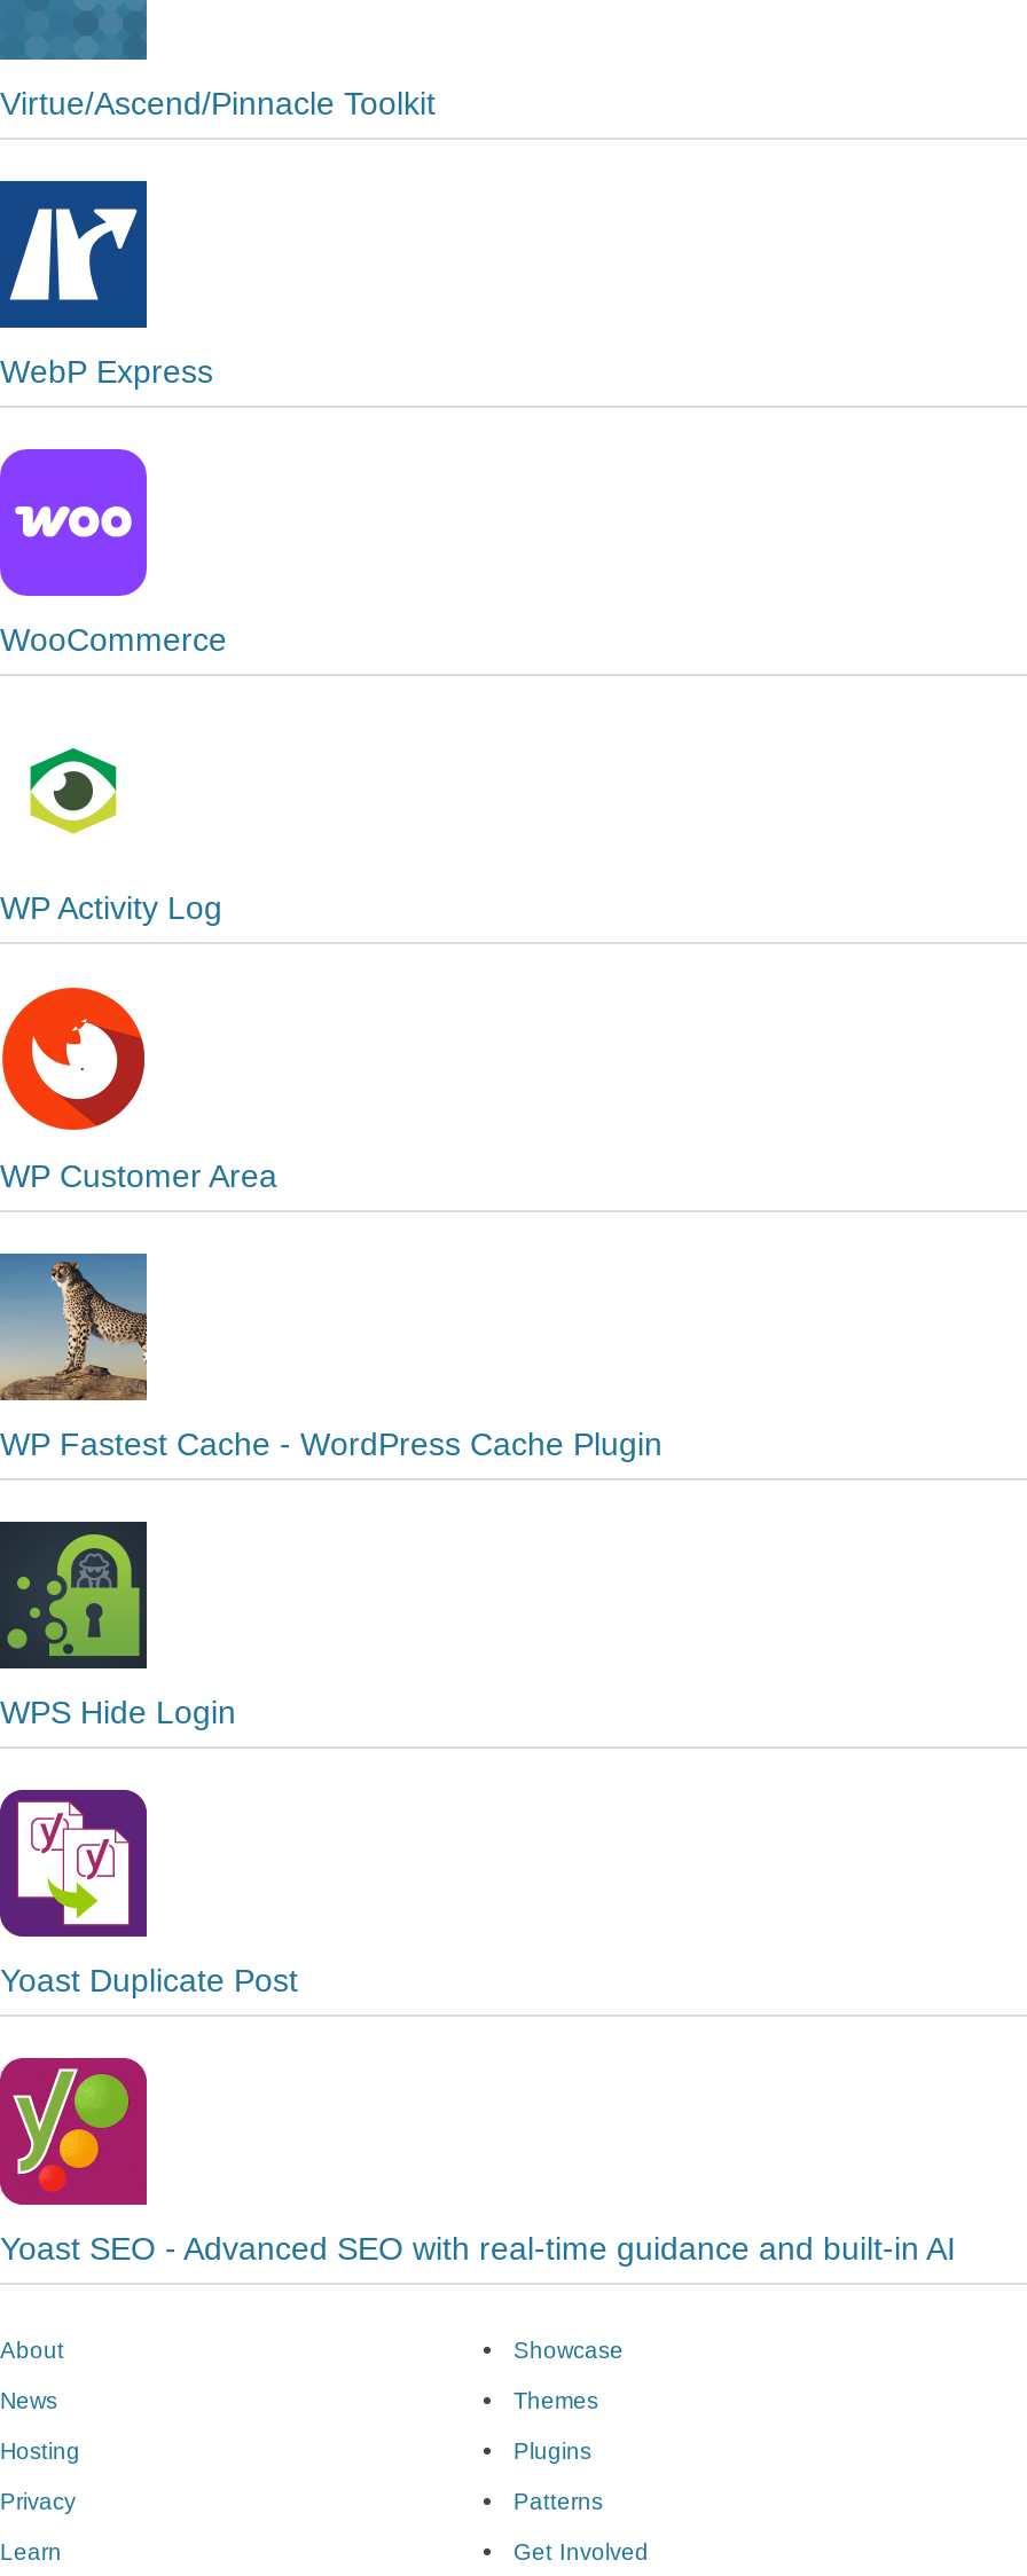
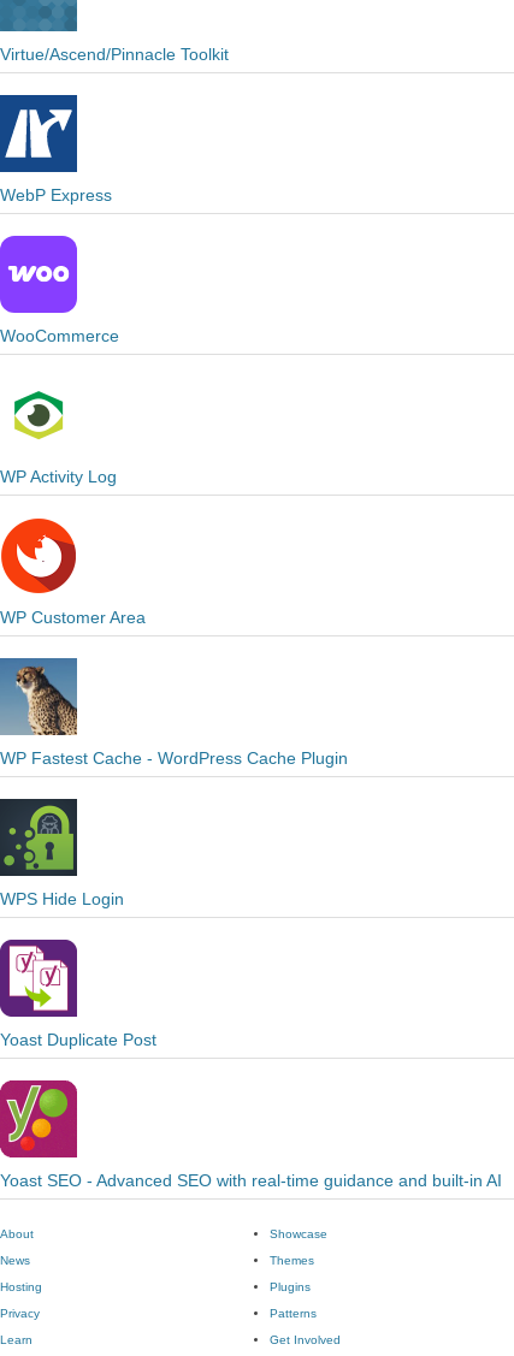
[7,1260,149,1403] [image] -> [4,663,78,736] [image]

